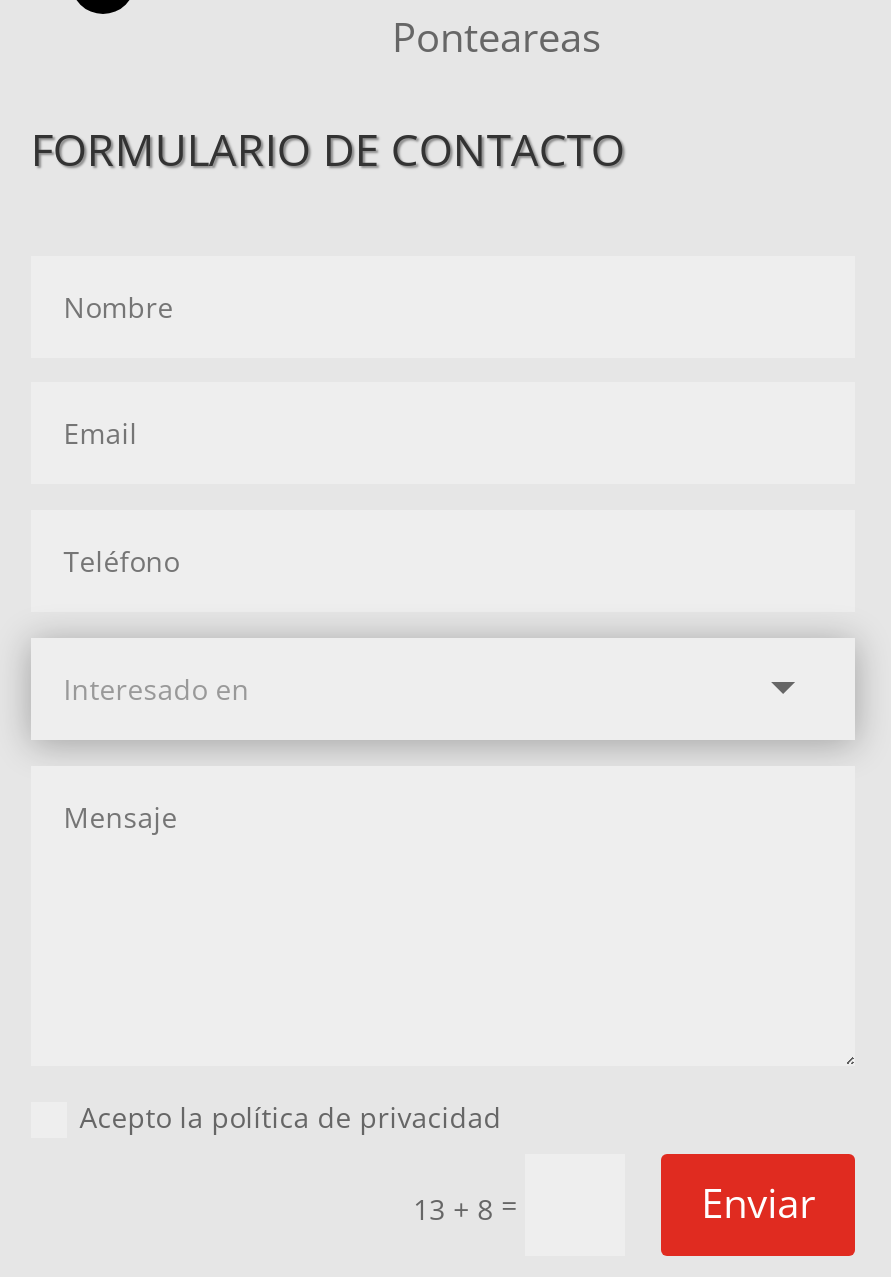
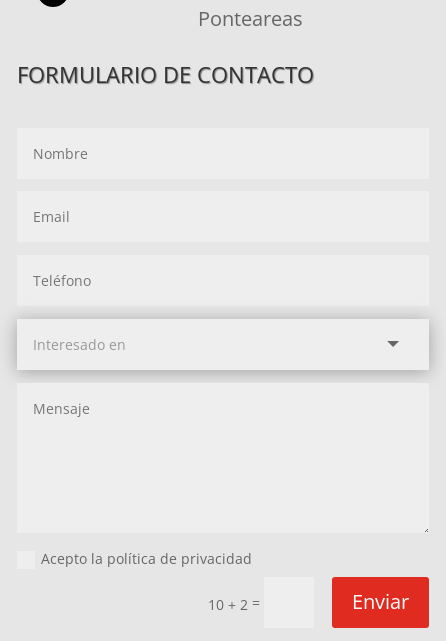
[413,1186,525,1227] 13 + 8 = -> [208,593,264,613] 10 + 2 =

